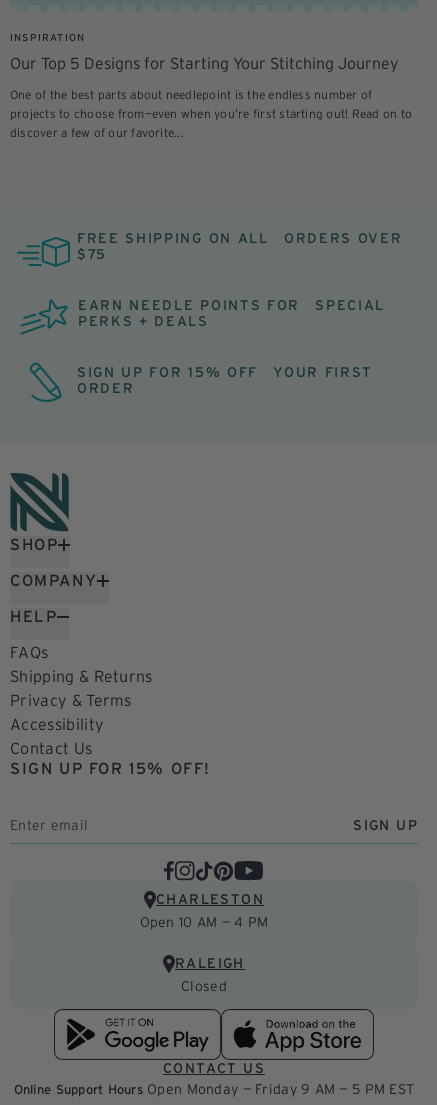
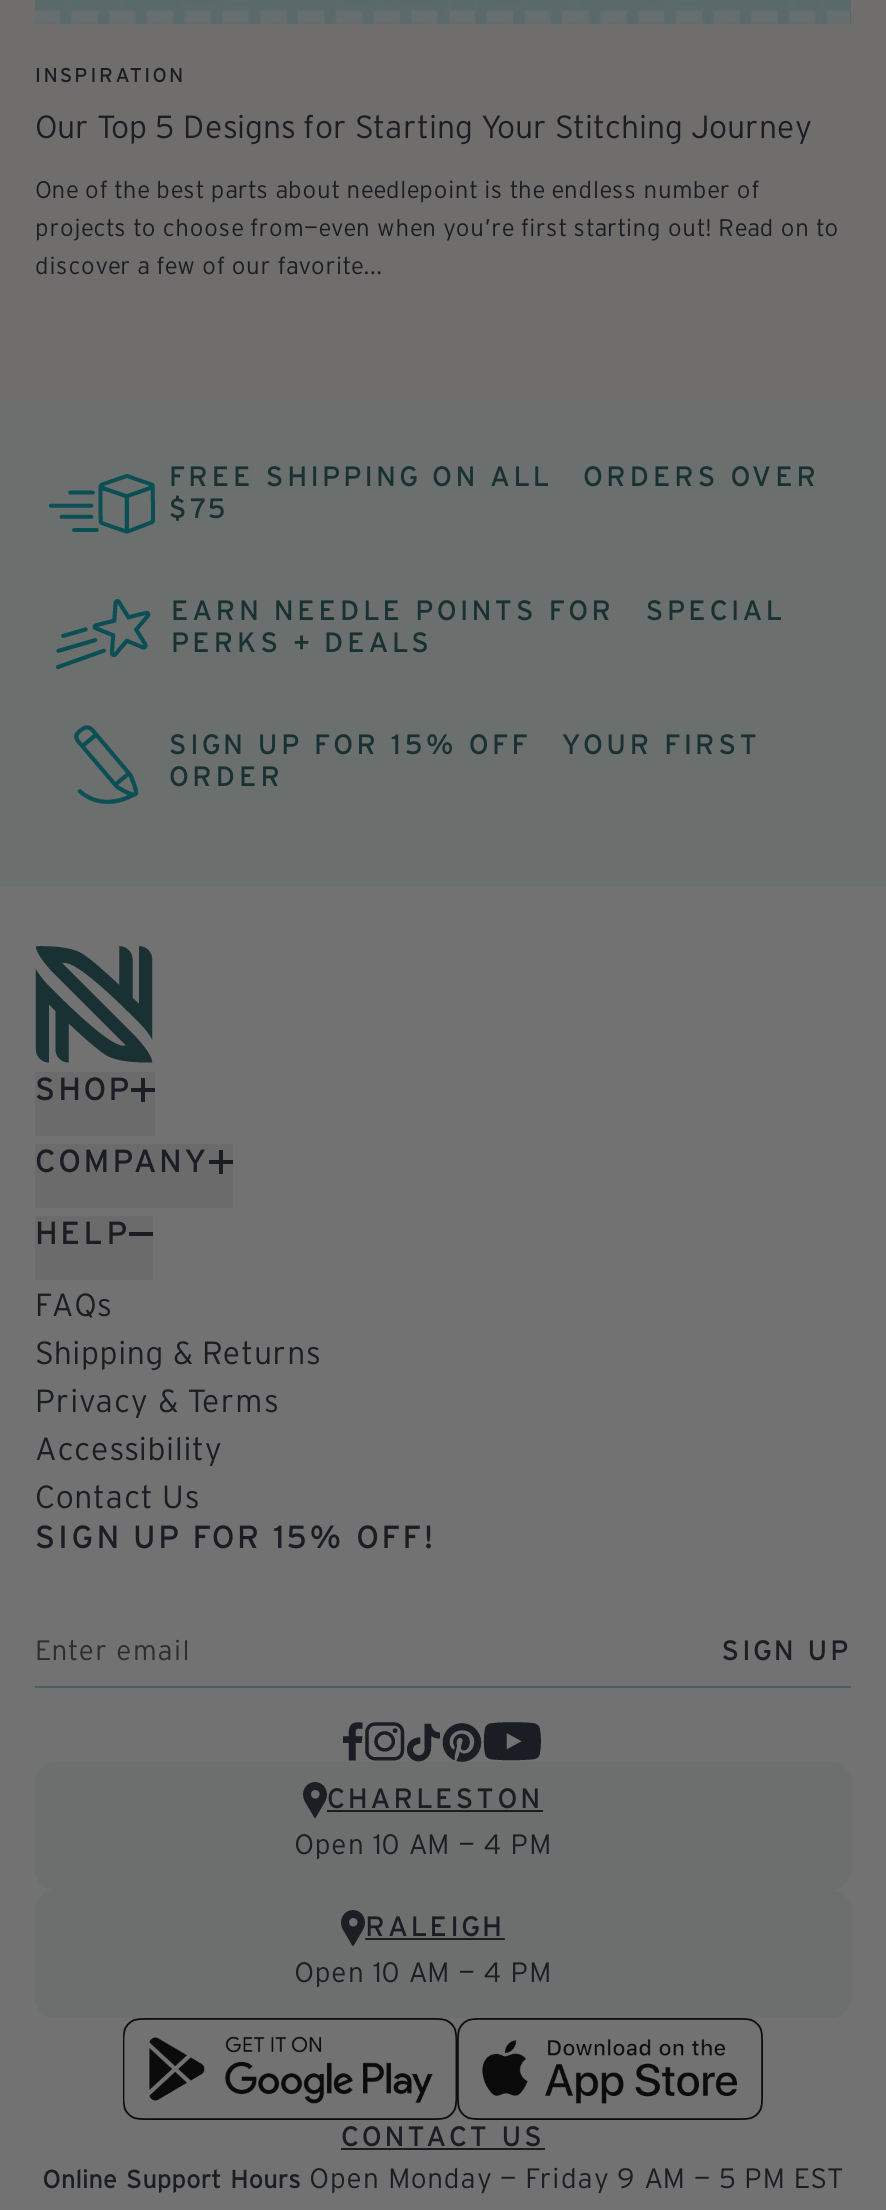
[181,978,227,994] Closed -> [294,1956,552,1988] Open 10 AM — 4 PM

